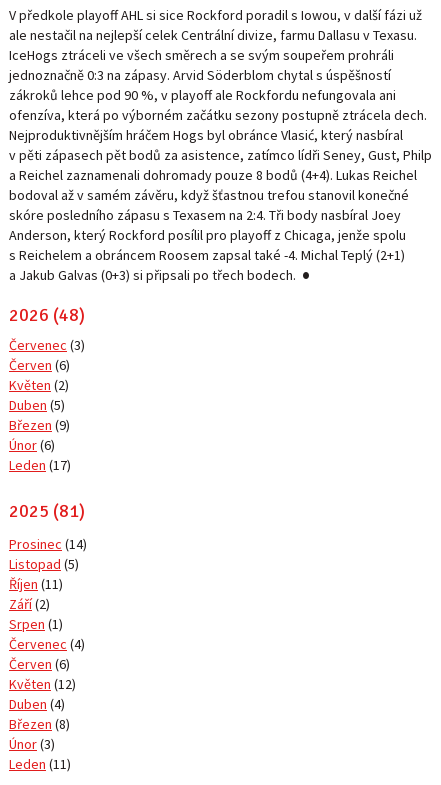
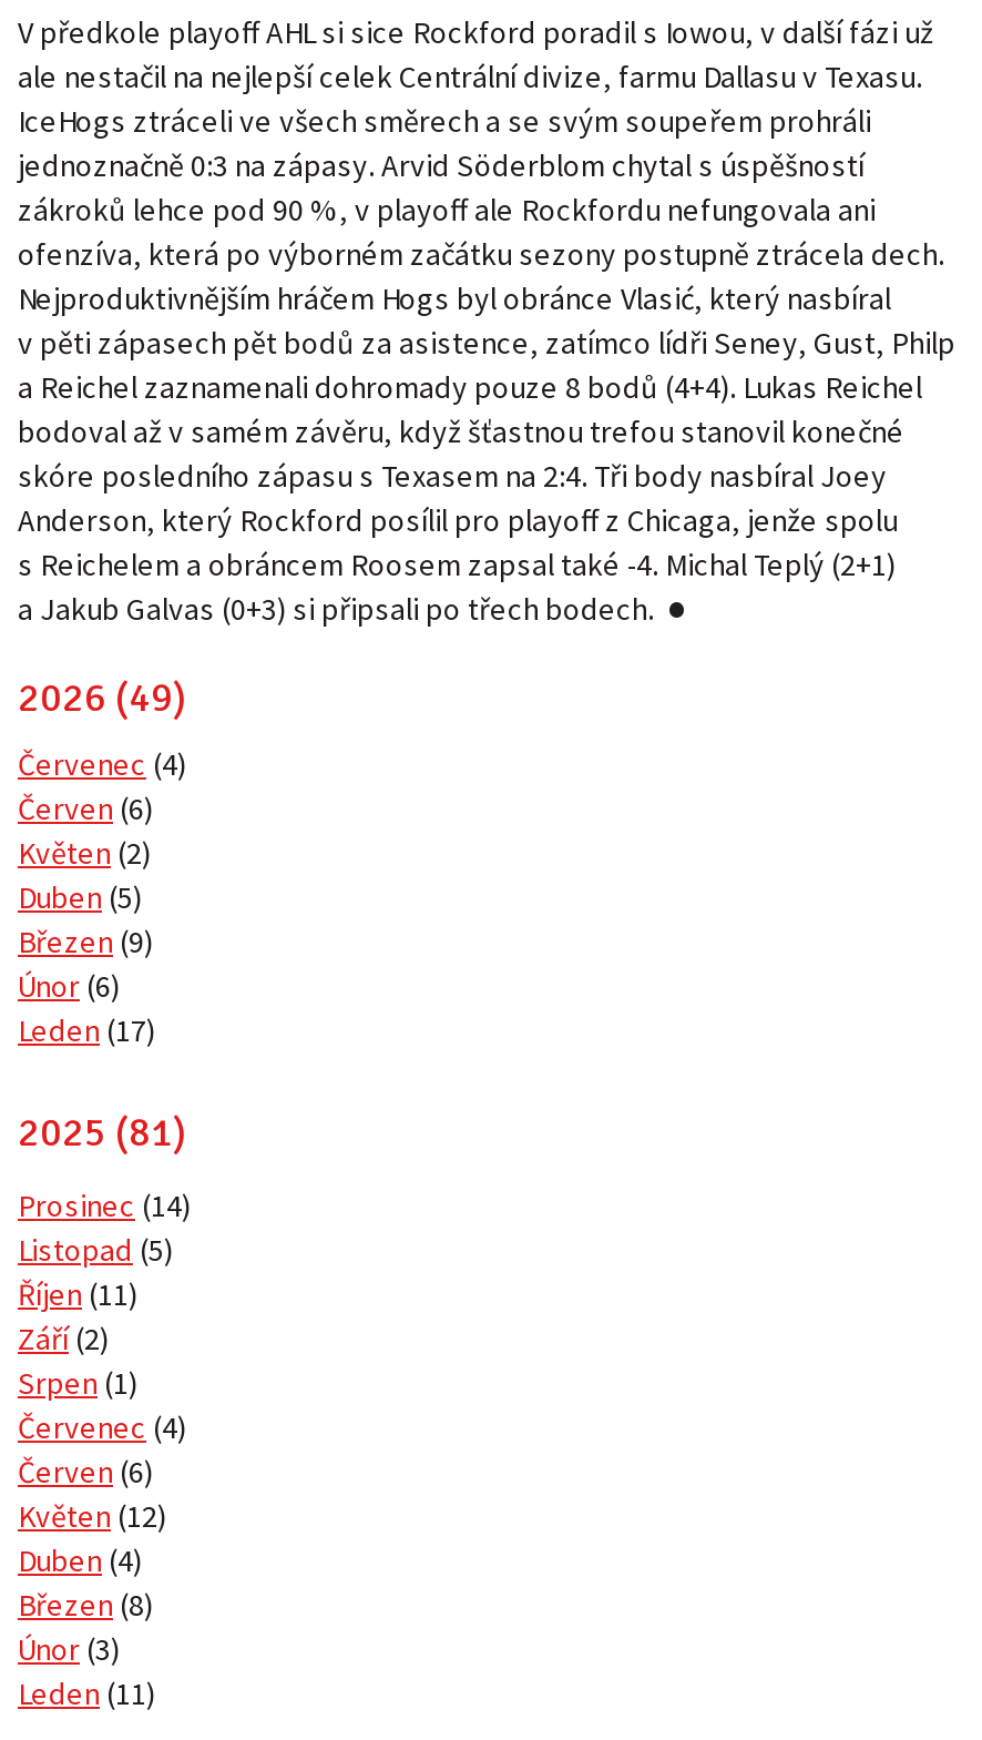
[9,304,85,326] 2026 (48) -> [18,673,186,722] 2026 (49)
[9,336,85,354] Červenec (3) -> [18,744,186,784] Červenec (4)

